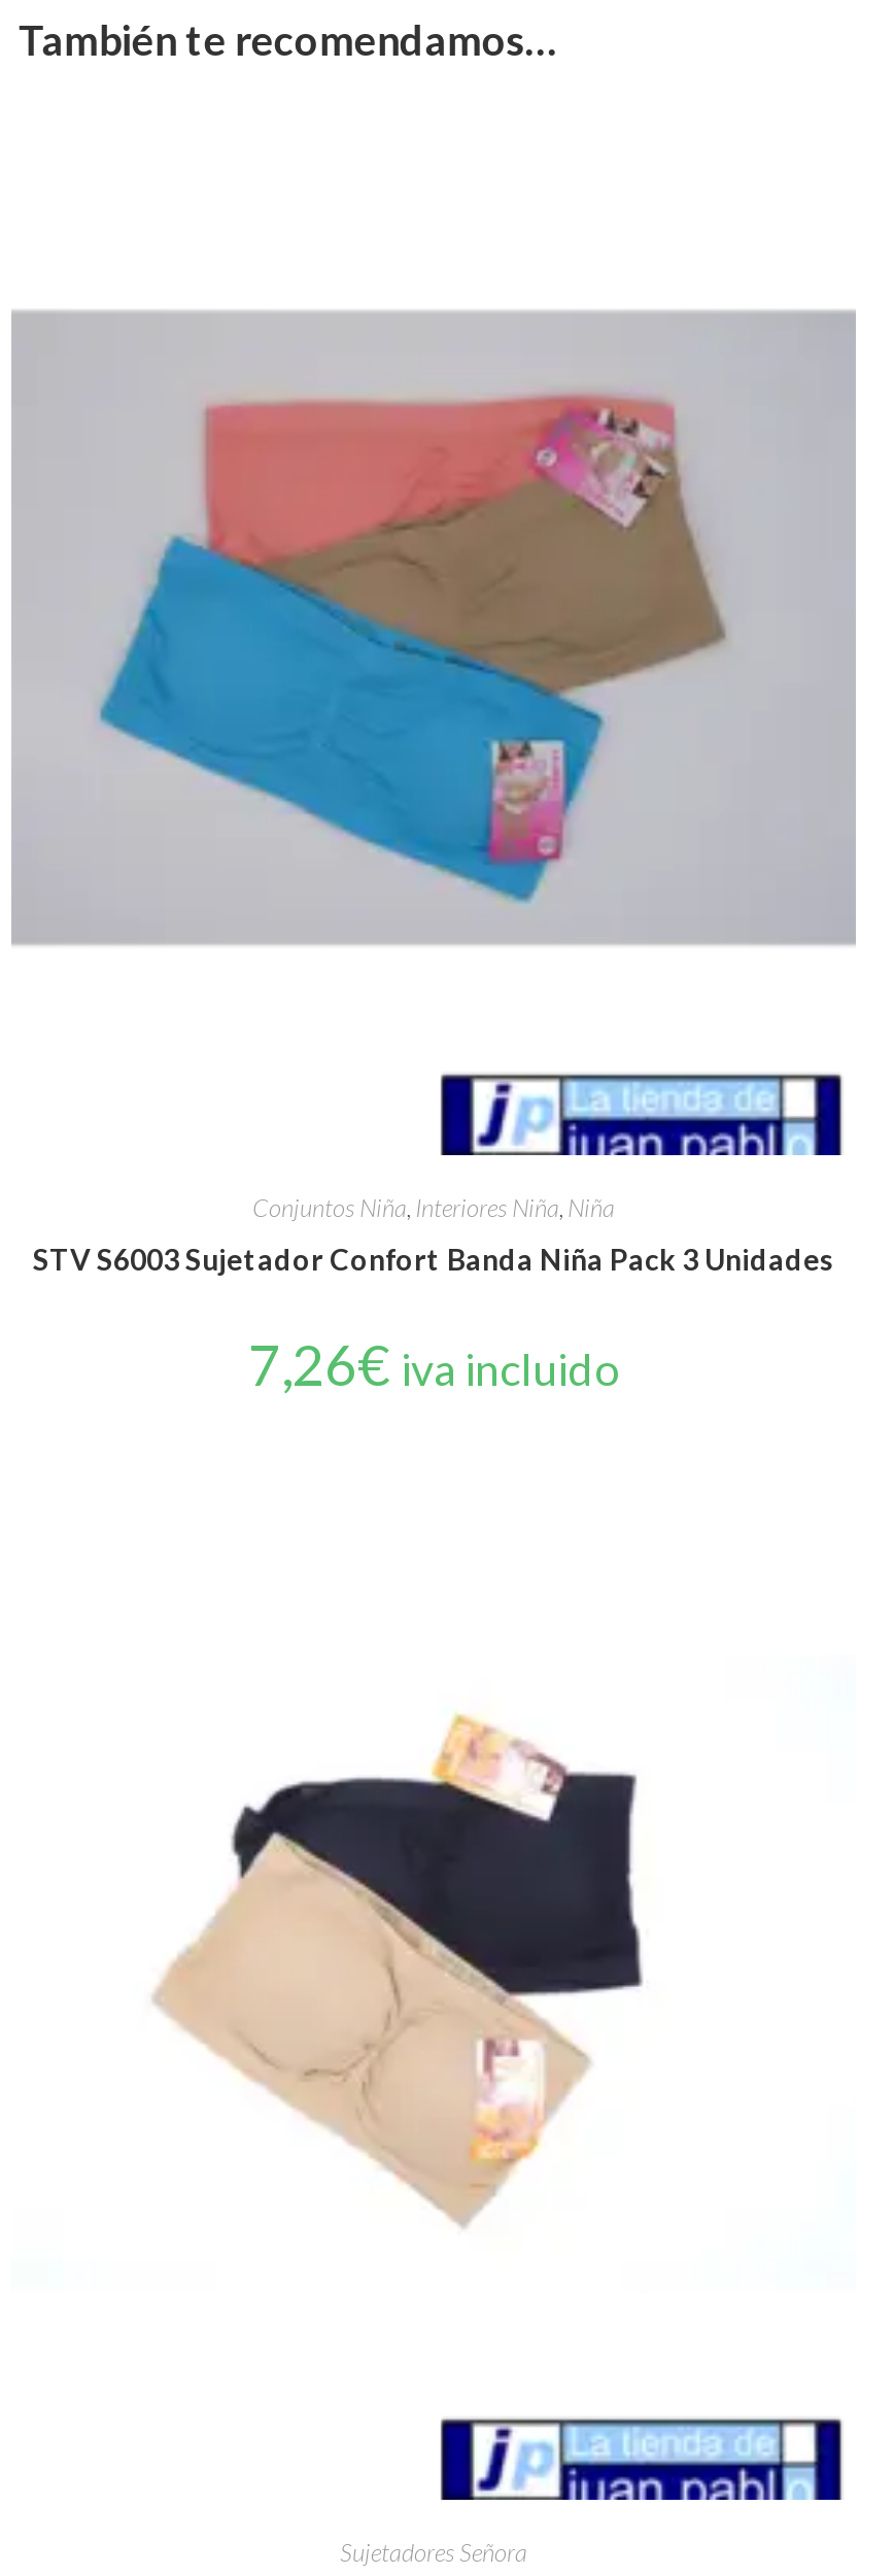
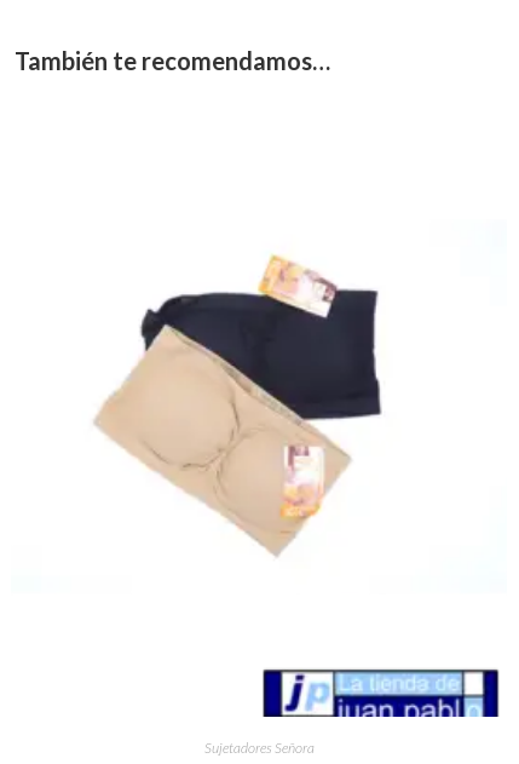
[11,309,856,947] [image] -> none
[33,1192,834,1398] Conjuntos Niña, Interiores Niña, Niña | STV S6003 Sujetador Confort Banda Niña Pack 3 Unidades | 7,26€ iva incluido -> none

